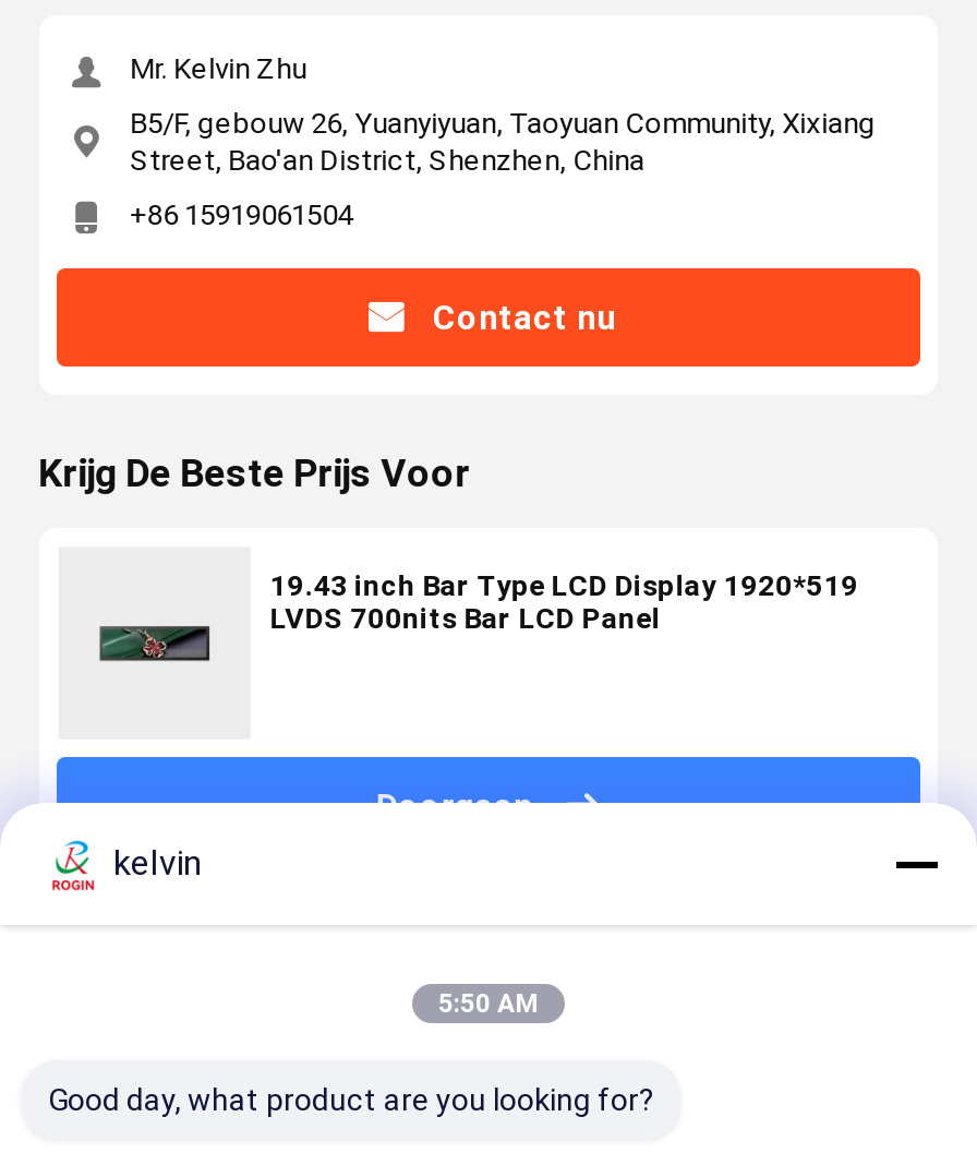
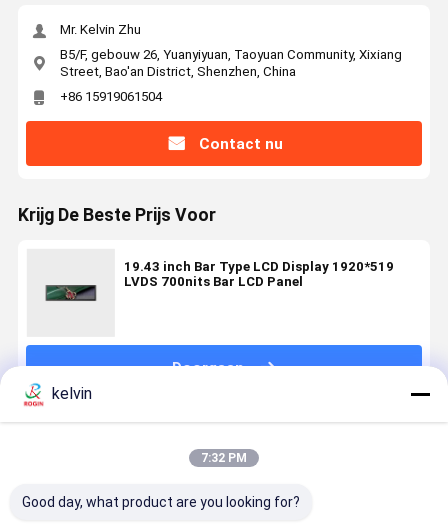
[438,988,539,1019] 5:50 AM -> [201,451,247,465] 7:32 PM

